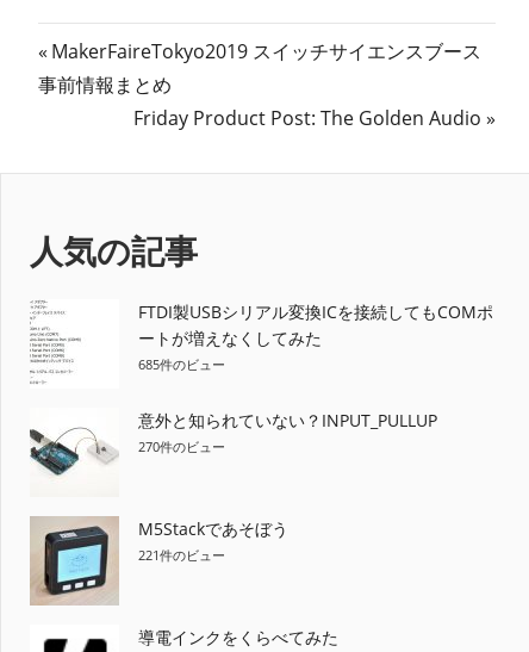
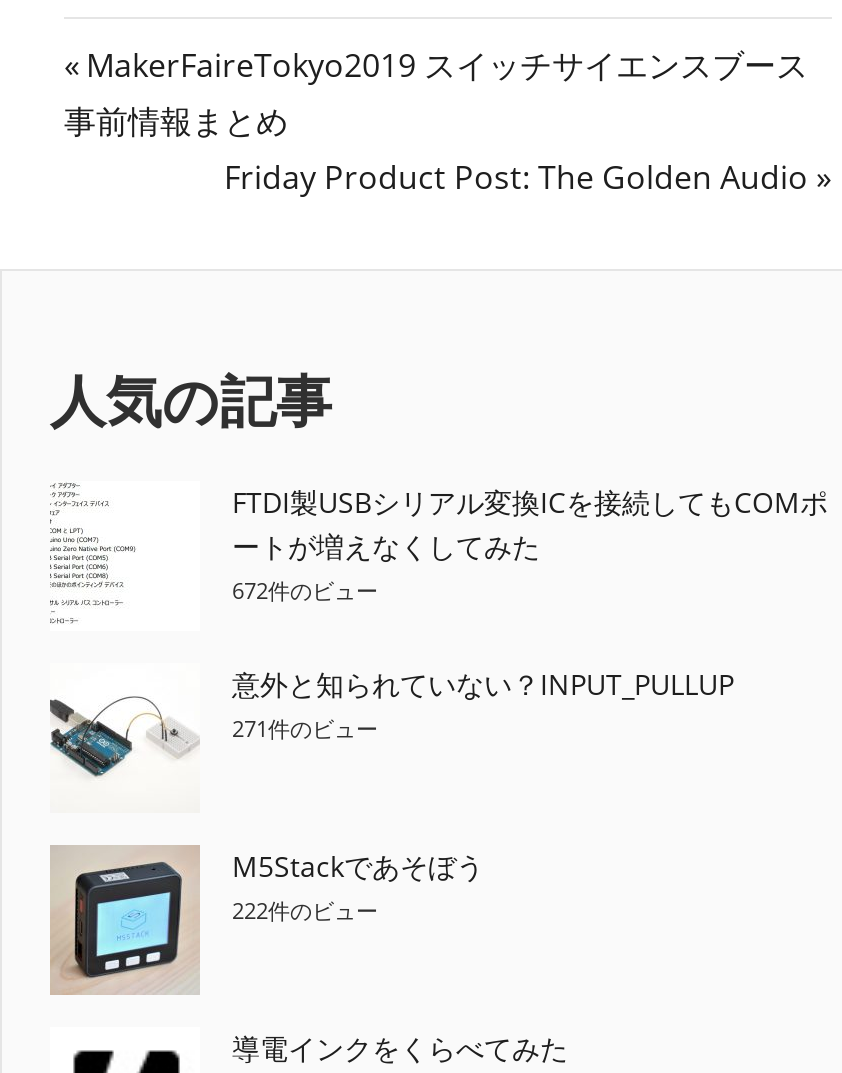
[138,356,225,373] 685件のビュー -> [232,576,378,606] 672件のビュー
[138,438,225,456] 270件のビュー -> [232,714,378,744] 271件のビュー
[138,546,225,564] 221件のビュー -> [232,896,378,926] 222件のビュー

